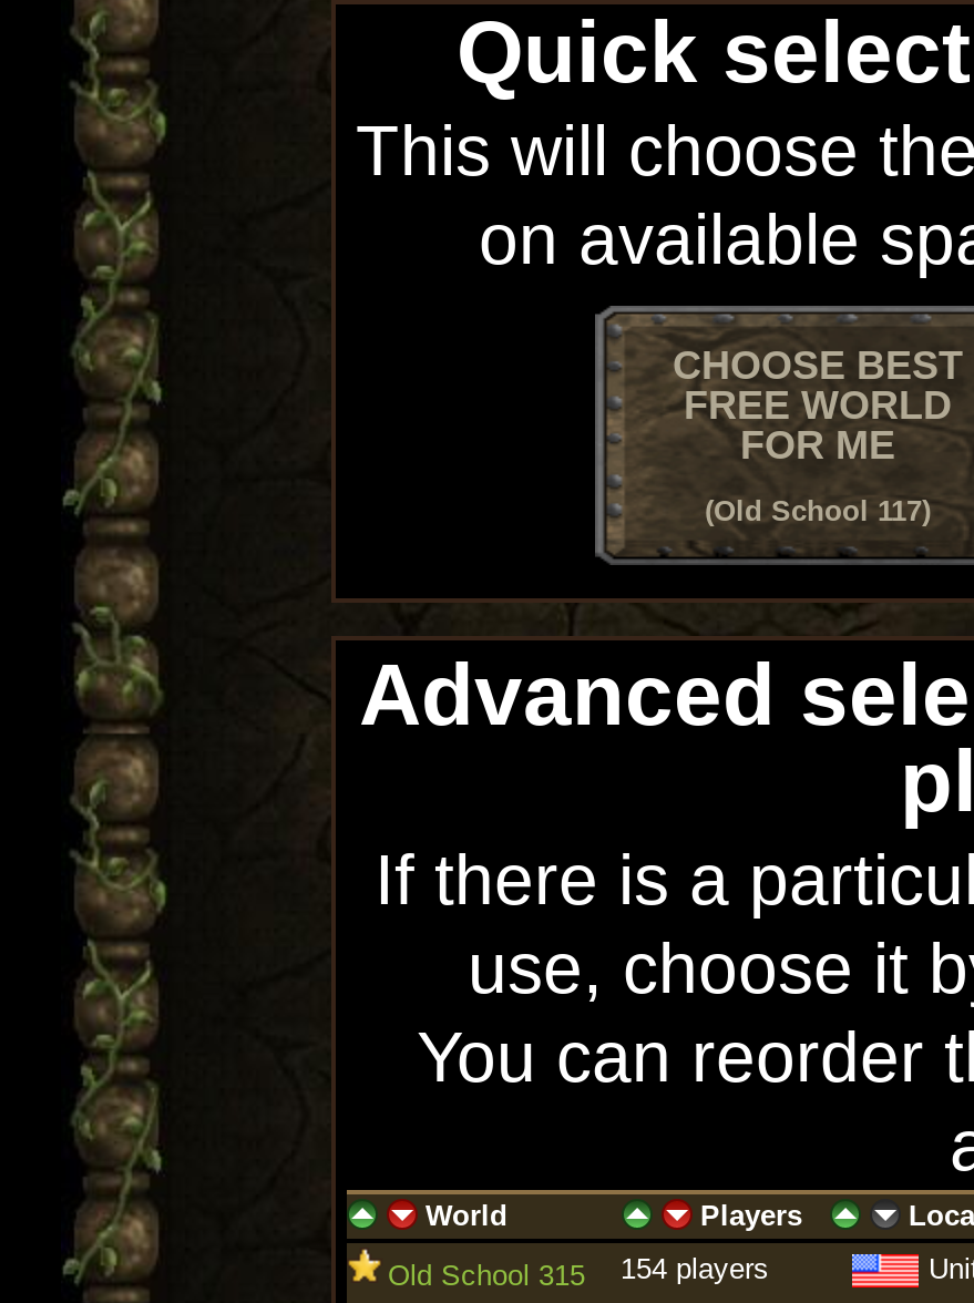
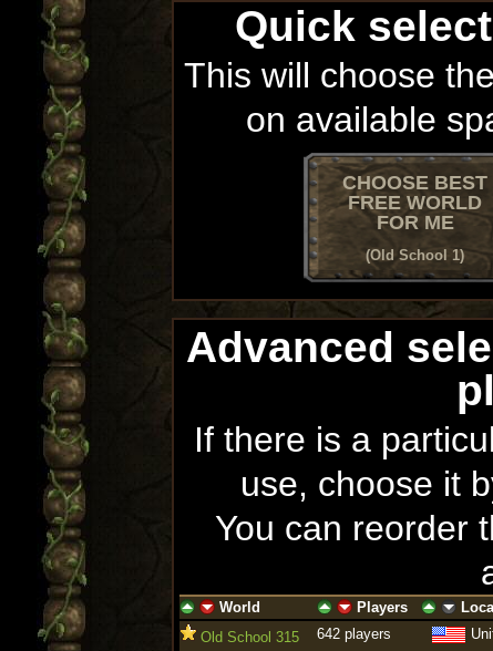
[705,494,931,527] (Old School 117) -> [366,247,464,263] (Old School 1)
[388,1252,769,1292] Old School 315 154 players -> [200,626,391,645] Old School 315 642 players

